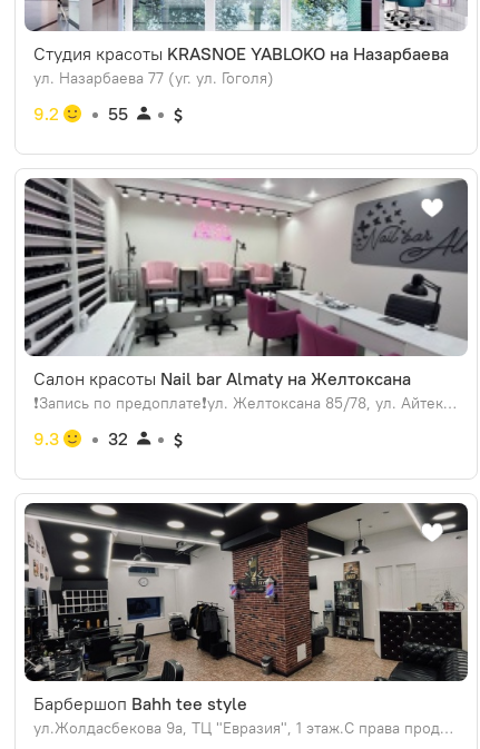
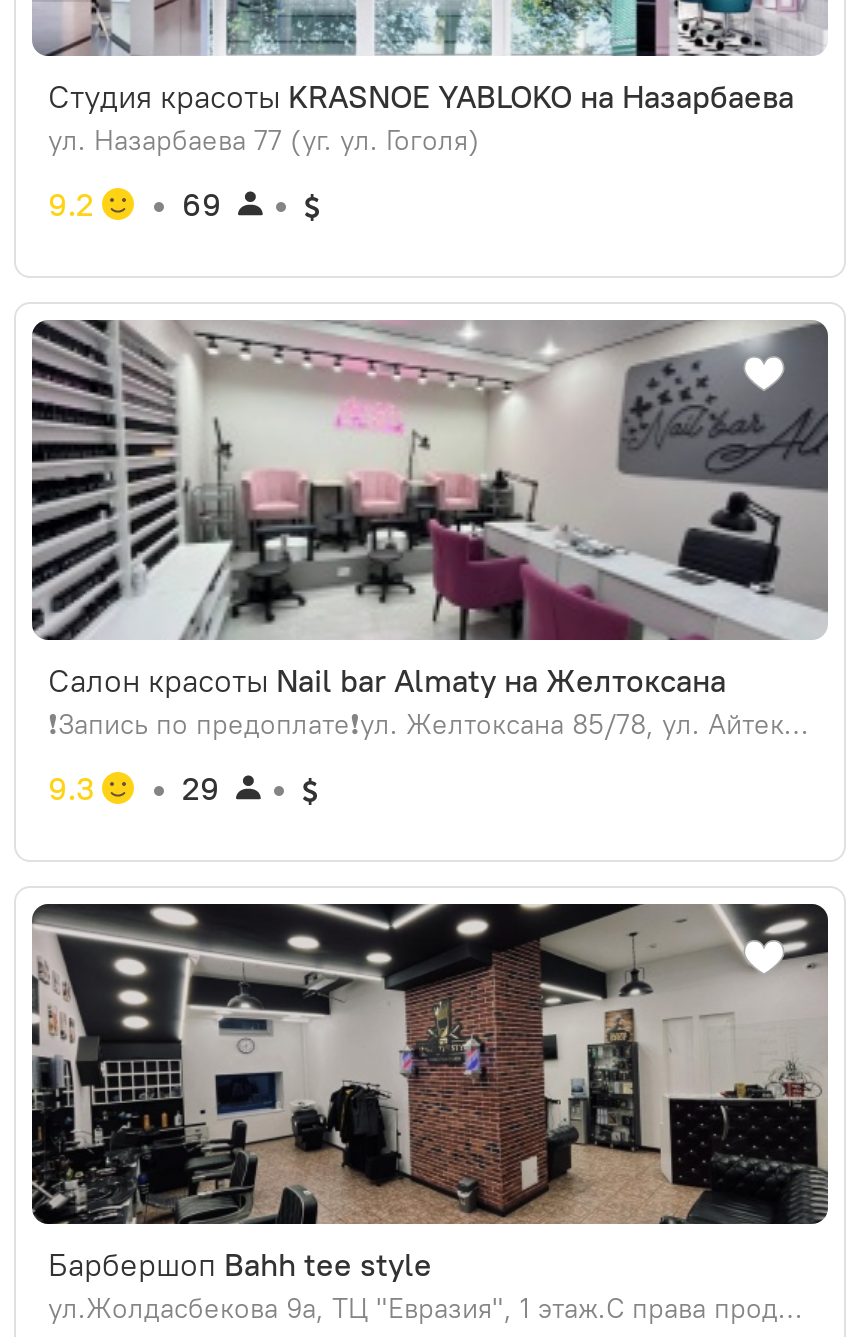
[108,102,128,125] 55 -> [182,184,222,224] 69
[108,427,128,450] 32 -> [182,768,220,808] 29

